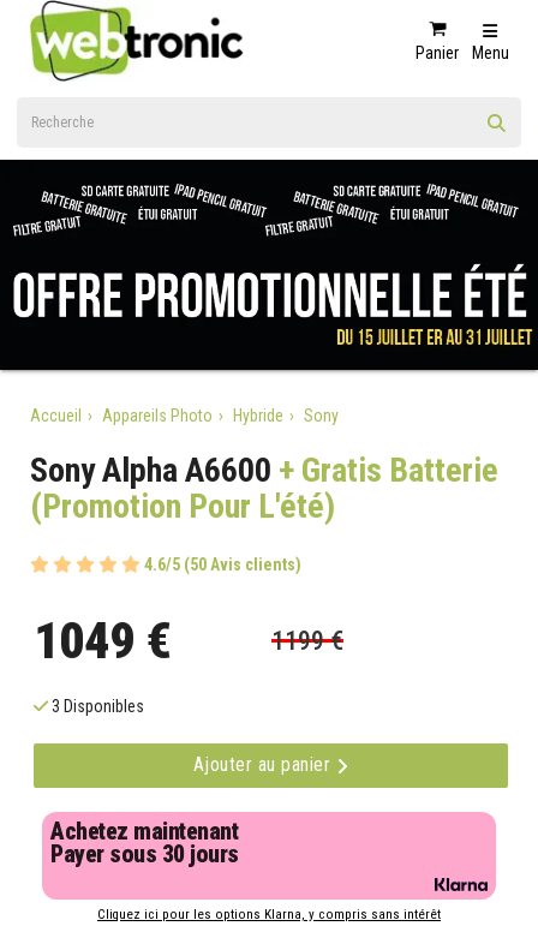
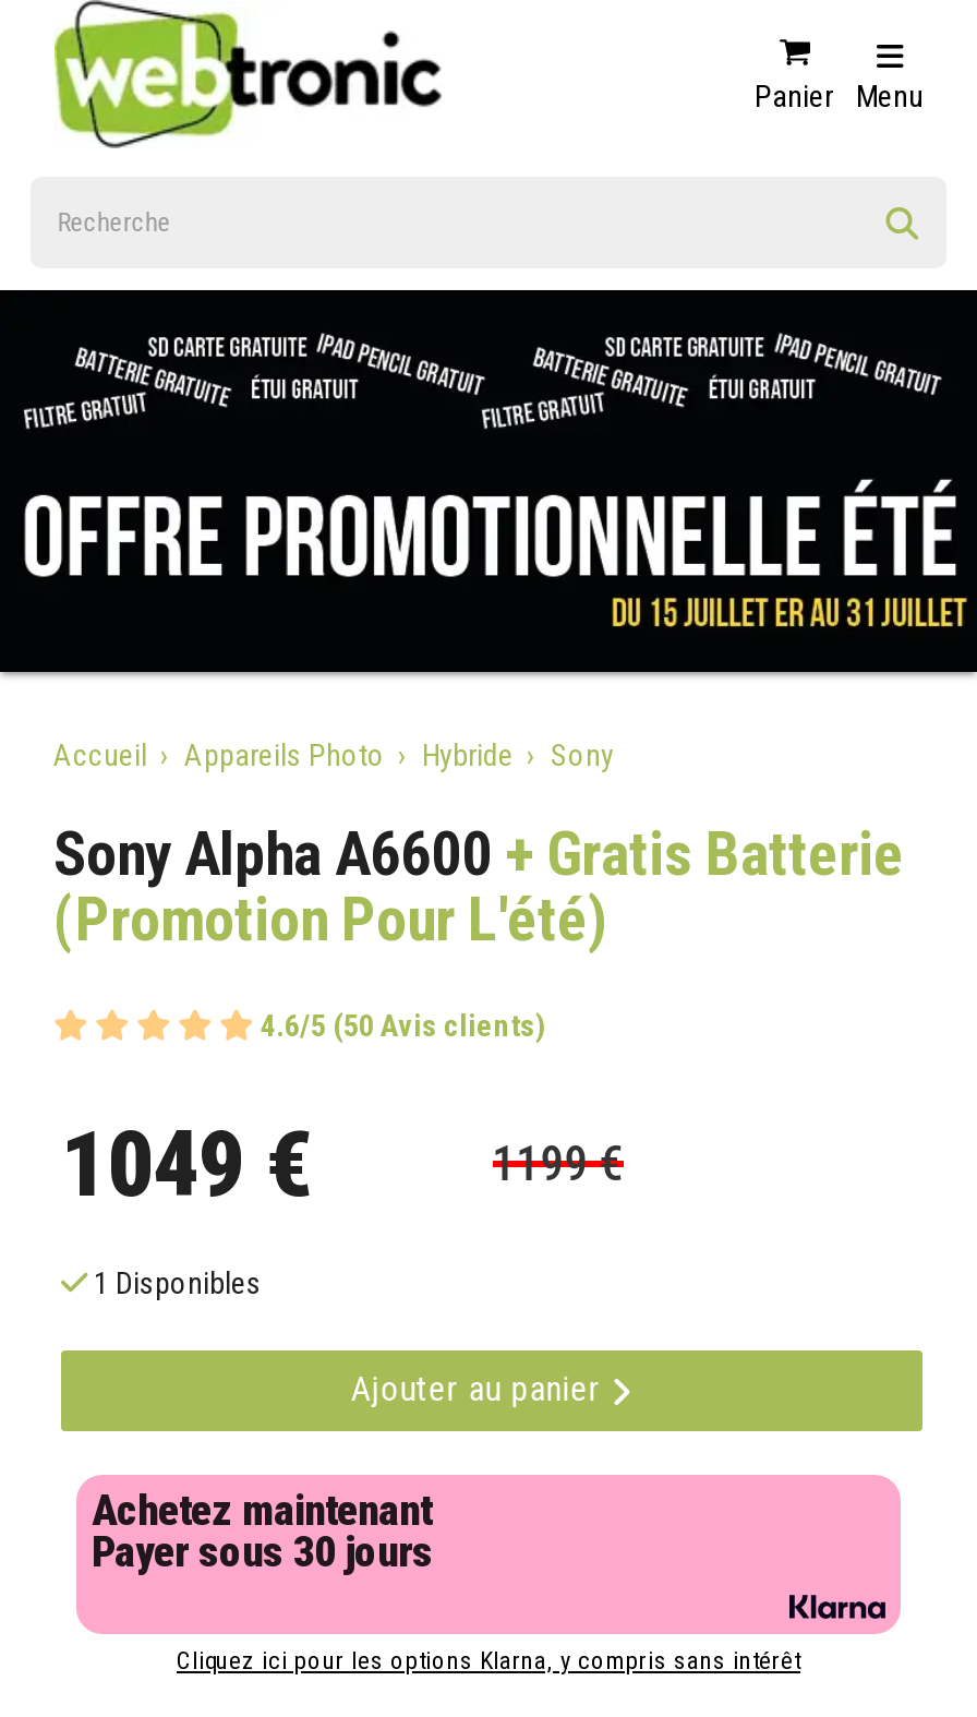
[48,697,144,716] 3 Disponibles -> [87,1266,262,1301] 1 Disponibles

